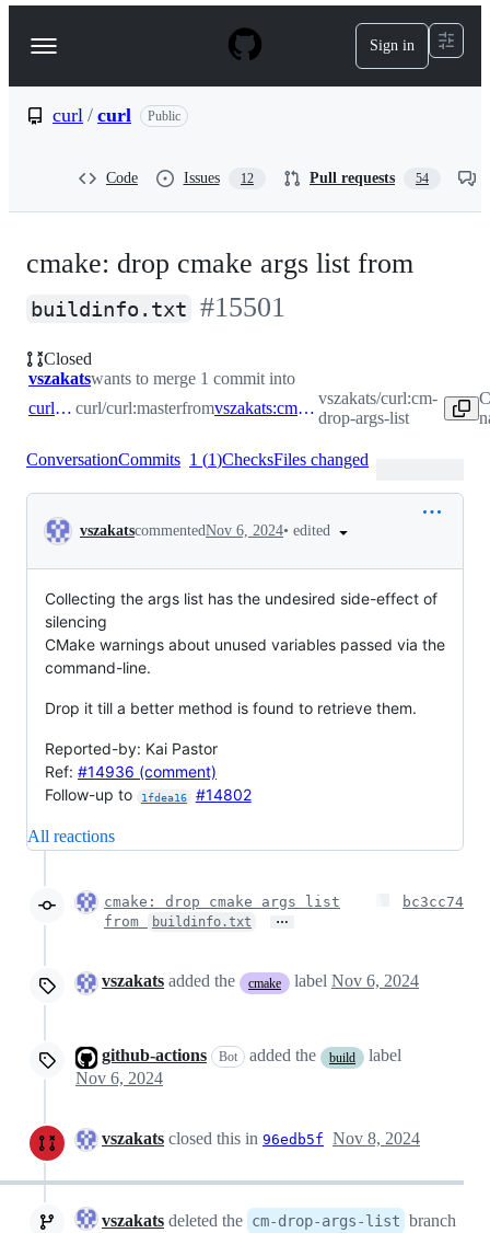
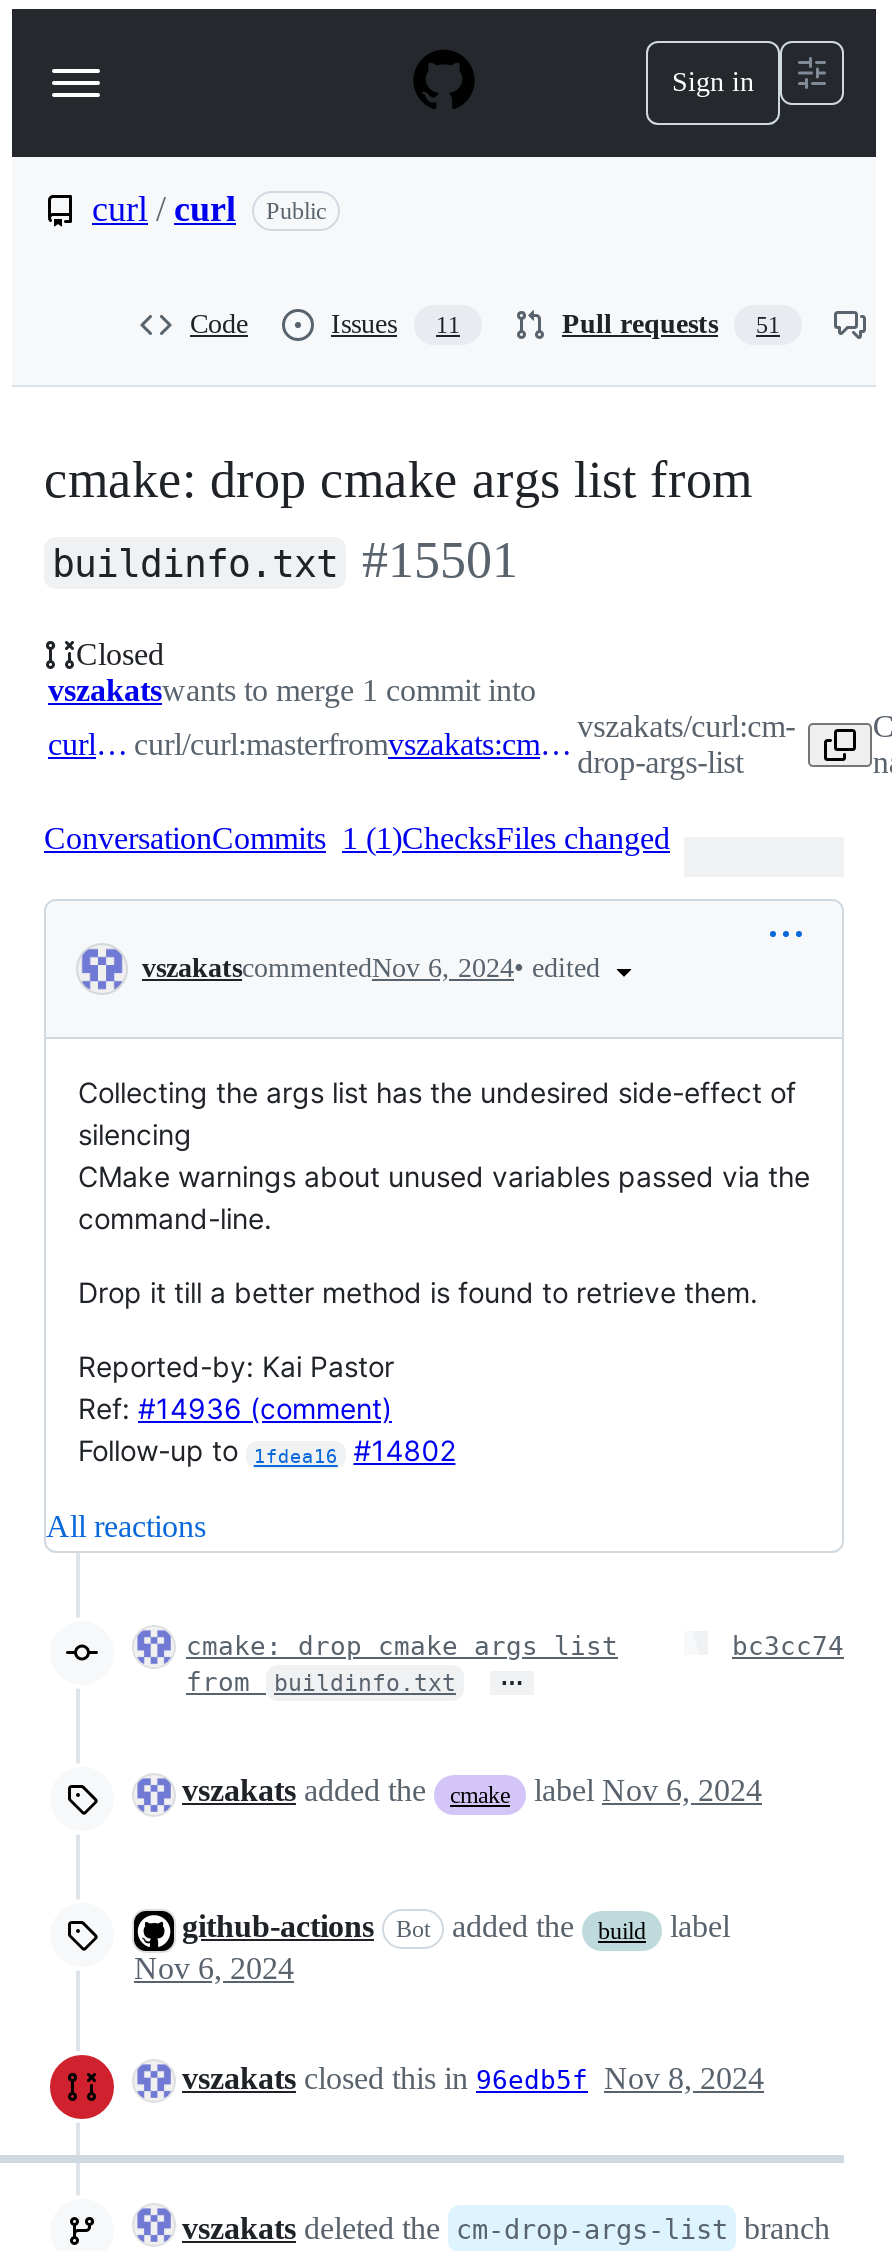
[183,170,254,186] Issues 12 -> [331,309,460,339] Issues 11
[310,170,429,186] Pull requests 54 -> [562,309,780,339] Pull requests 51

